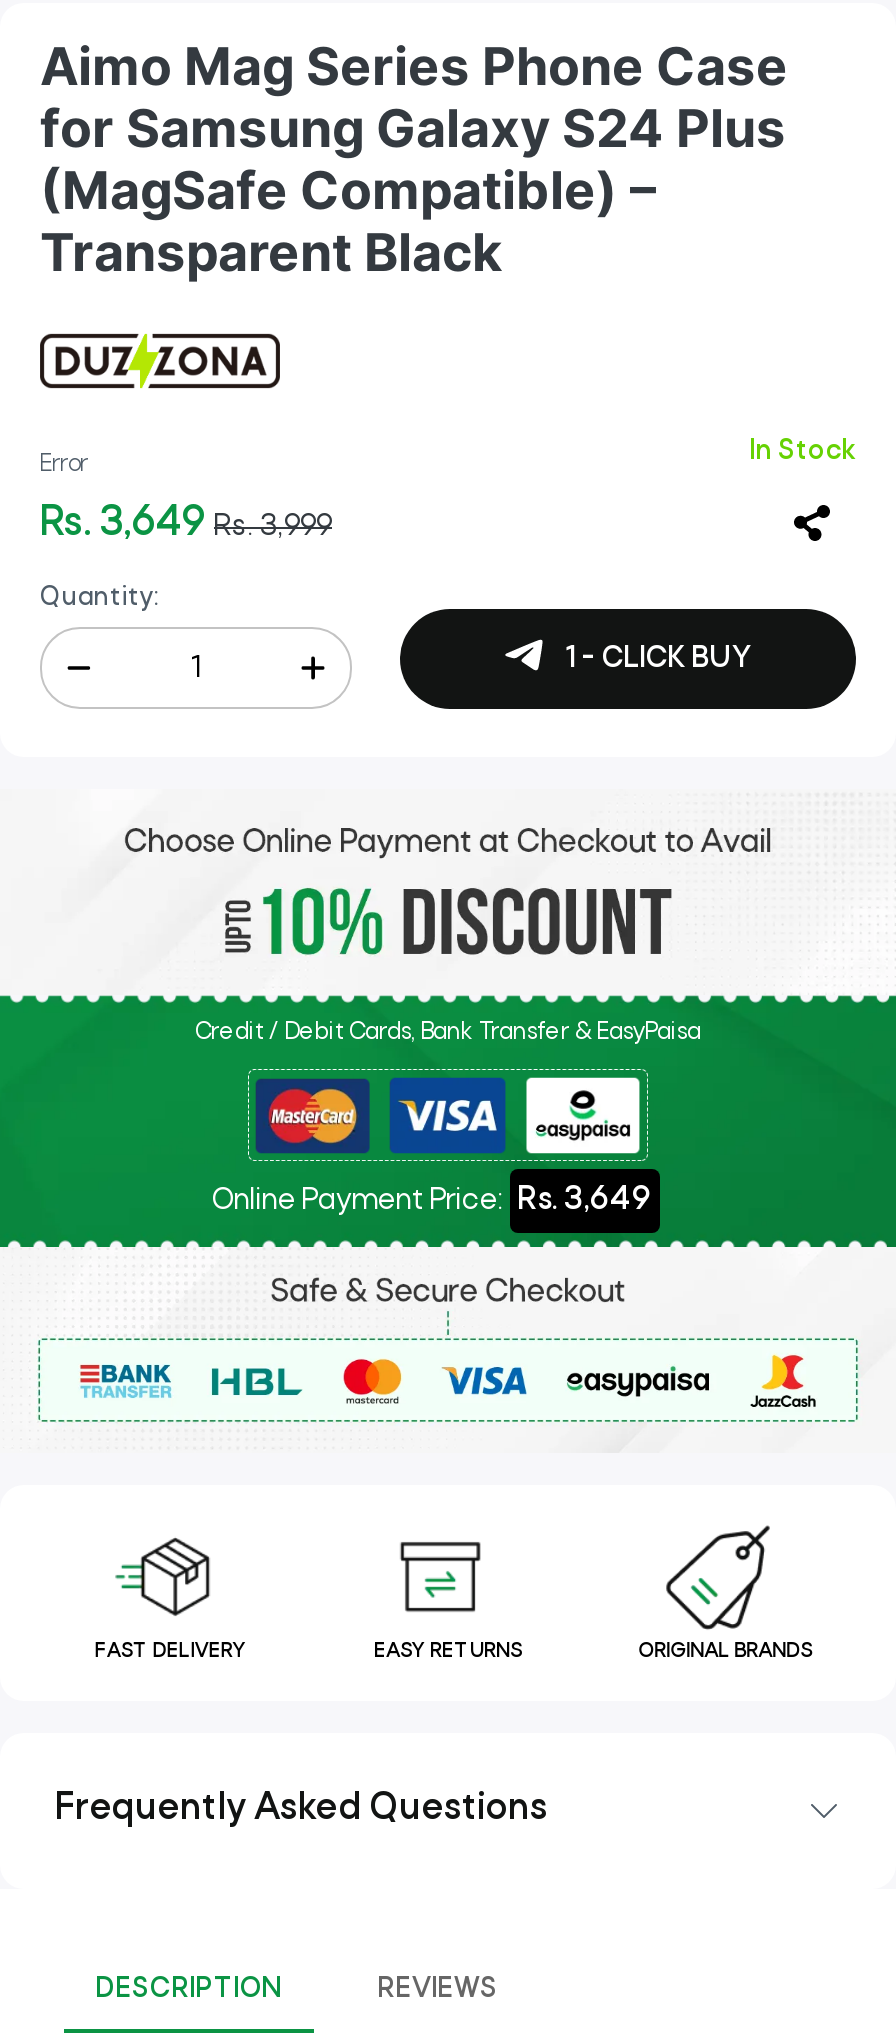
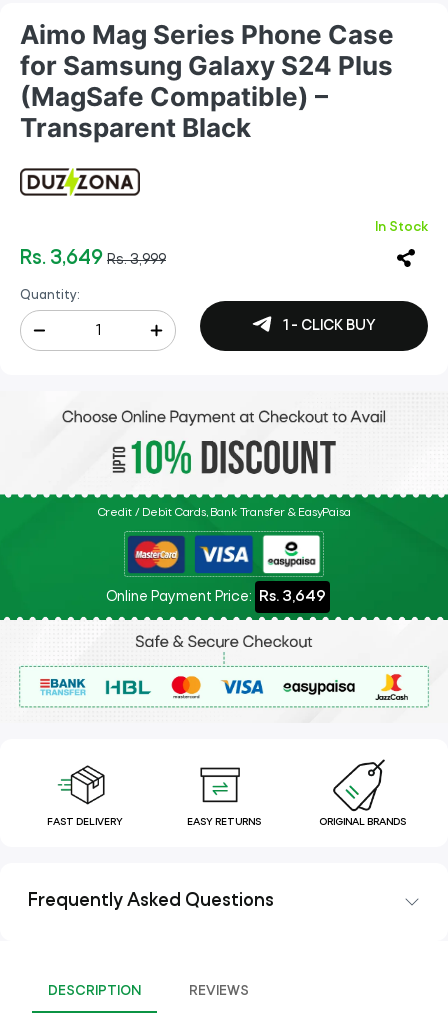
[40,453,88,477] Error -> none

